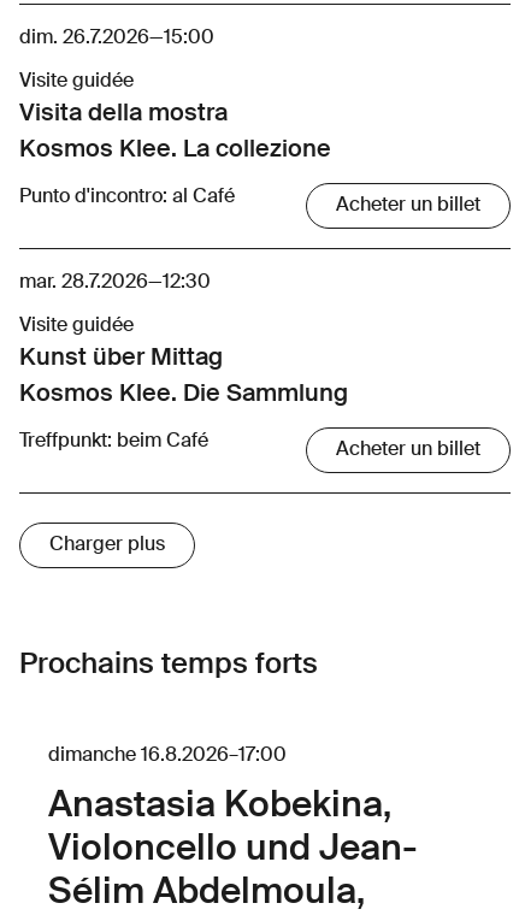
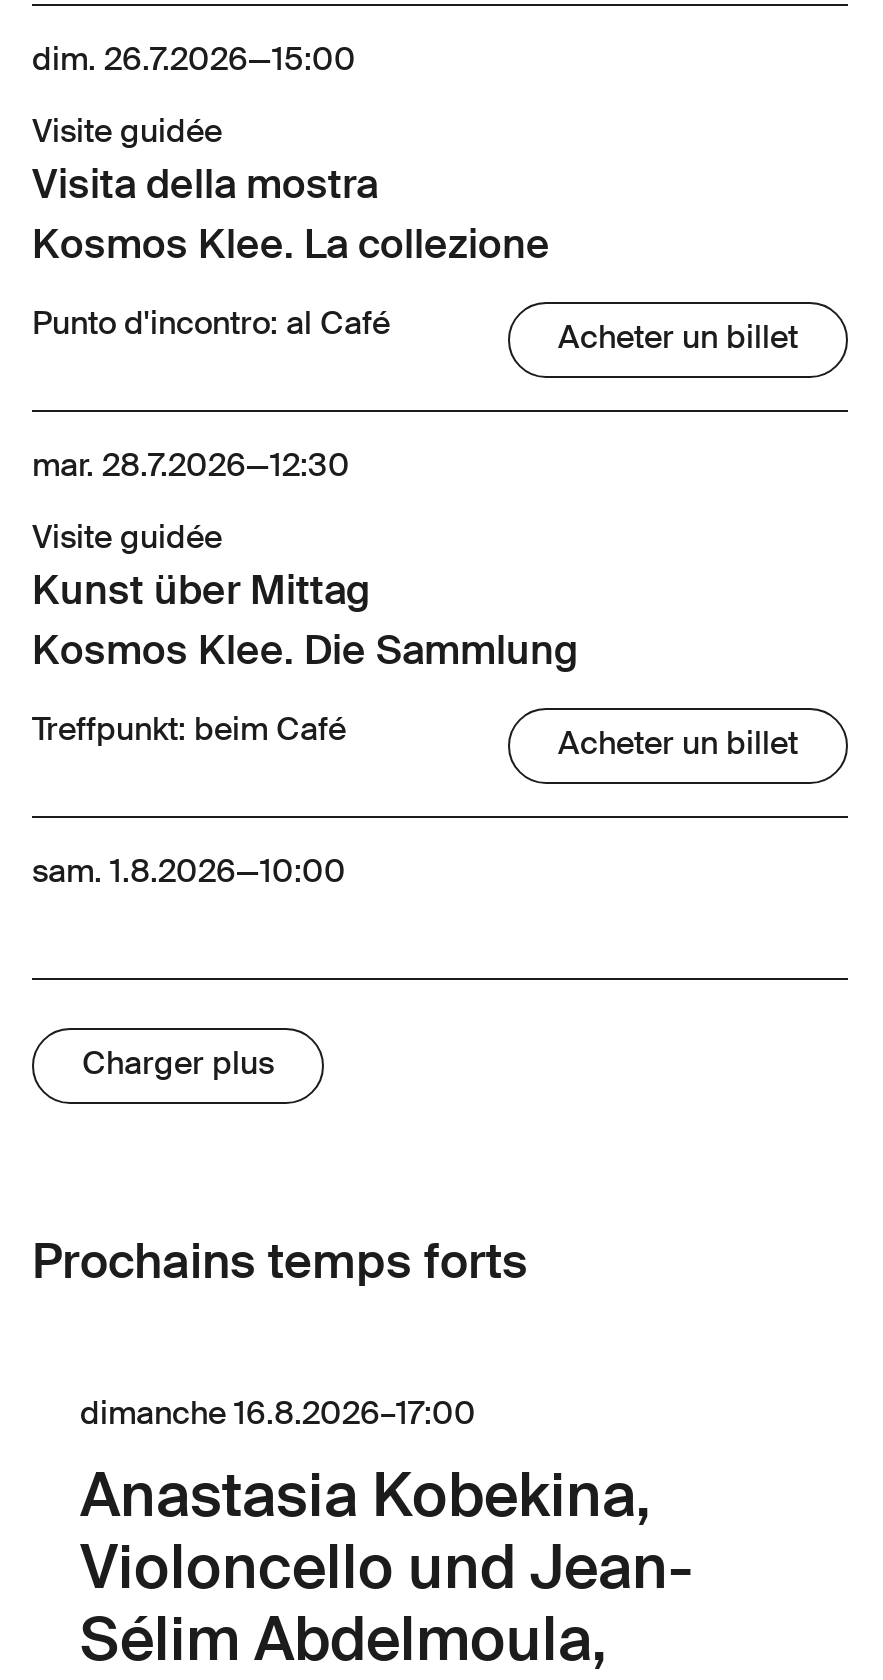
none -> [32,858,346,890] sam. 1.8.2026—10:00

